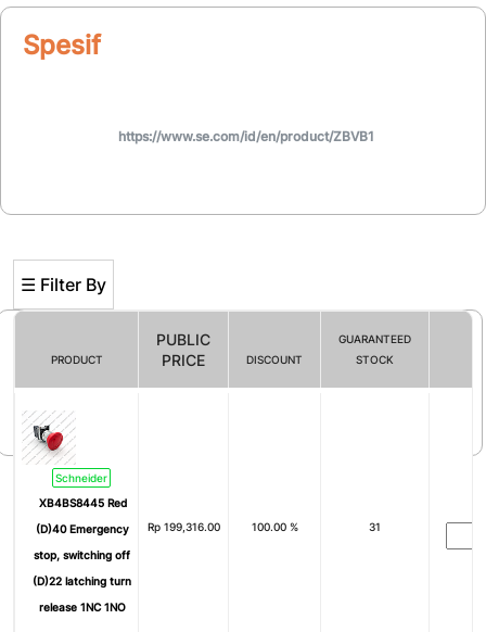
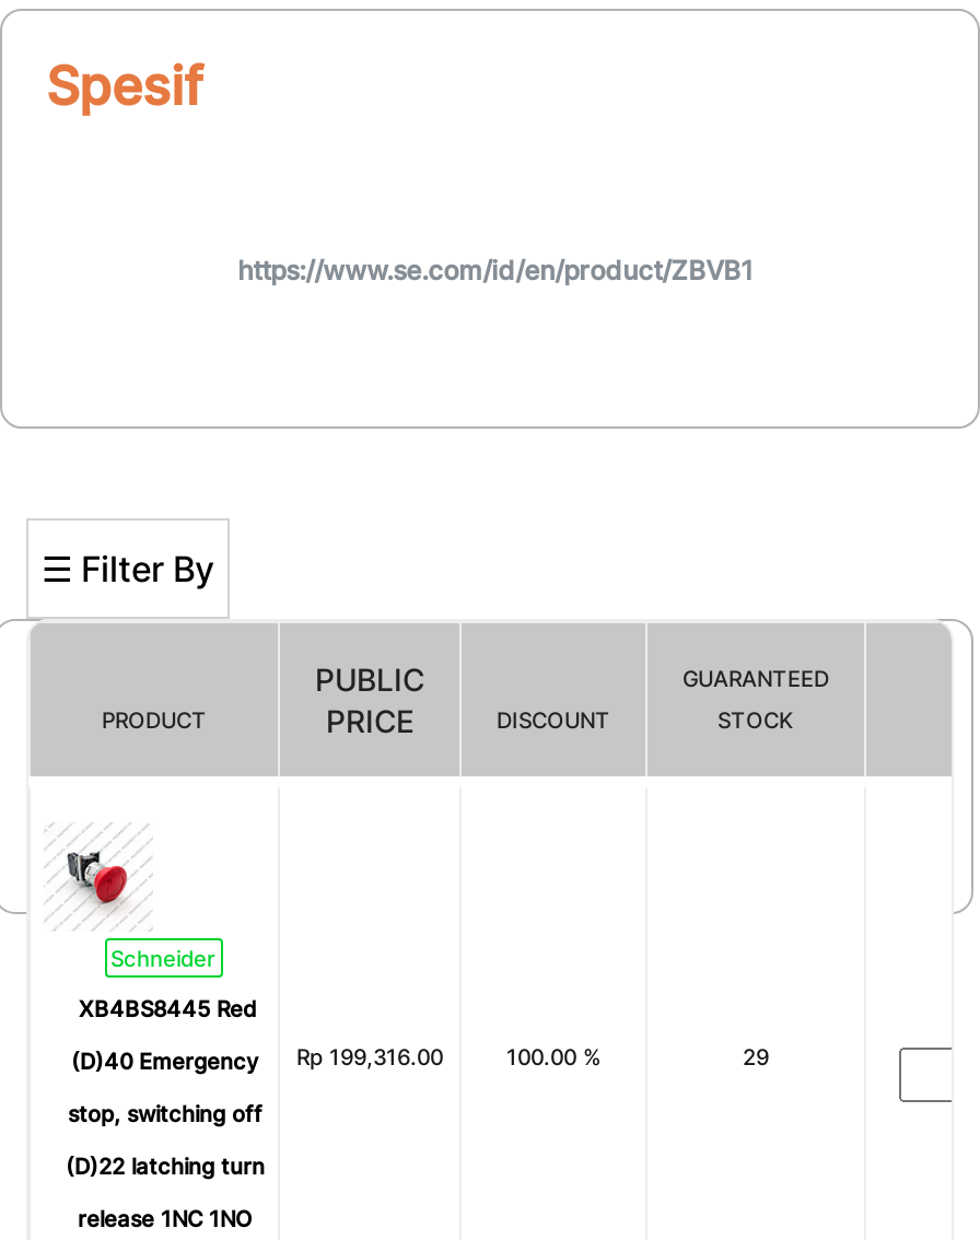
[369,520,381,533] 31 -> [743,1043,769,1069] 29

